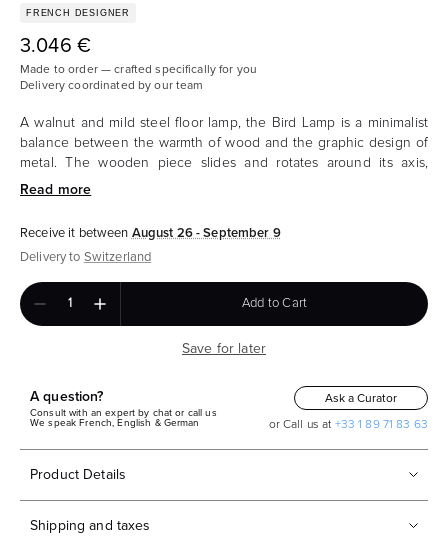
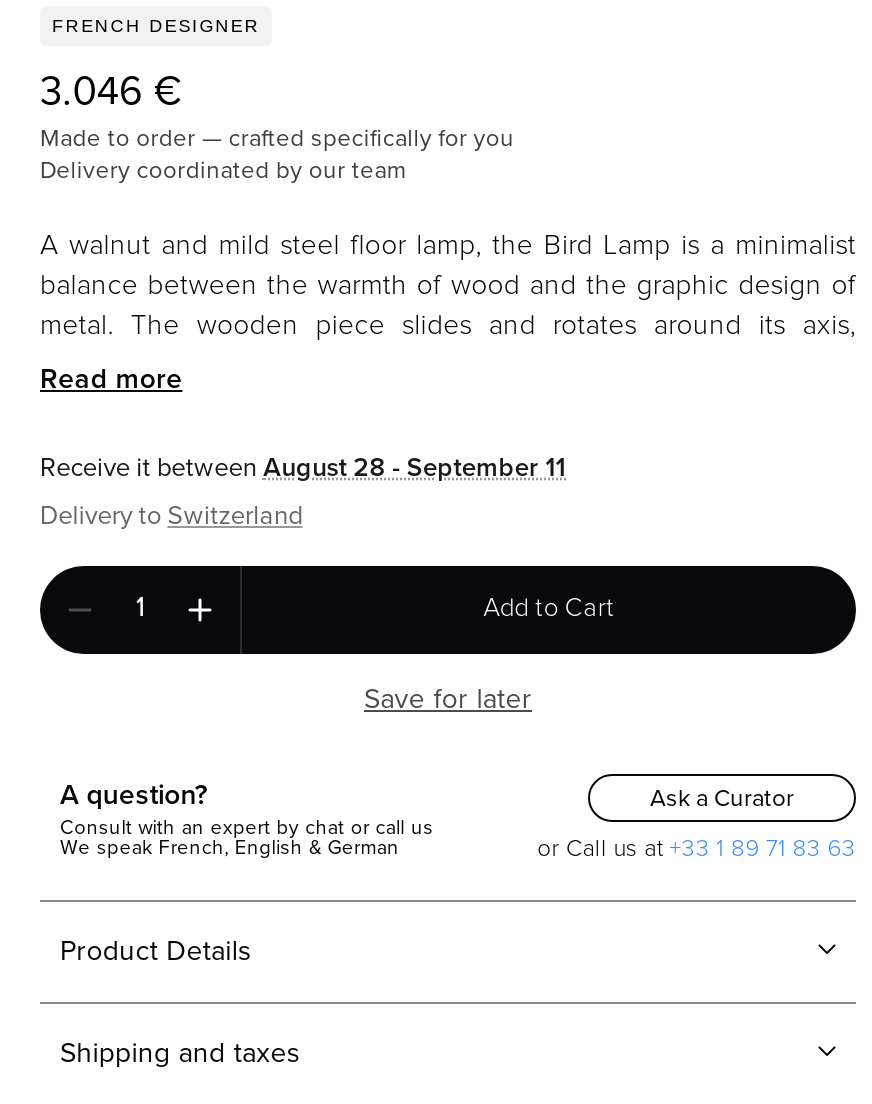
[20,223,281,242] Receive it between August 26 - September 9 -> [40,447,566,485] Receive it between August 28 - September 11

